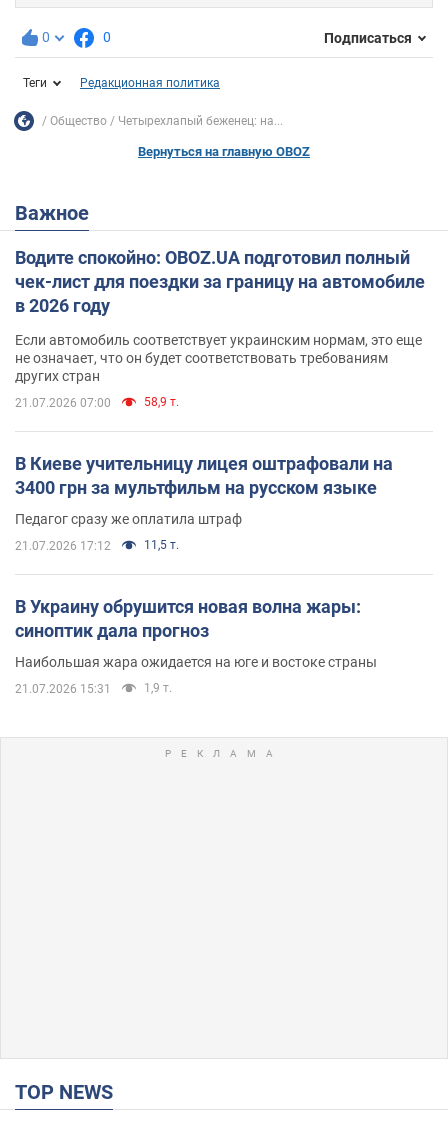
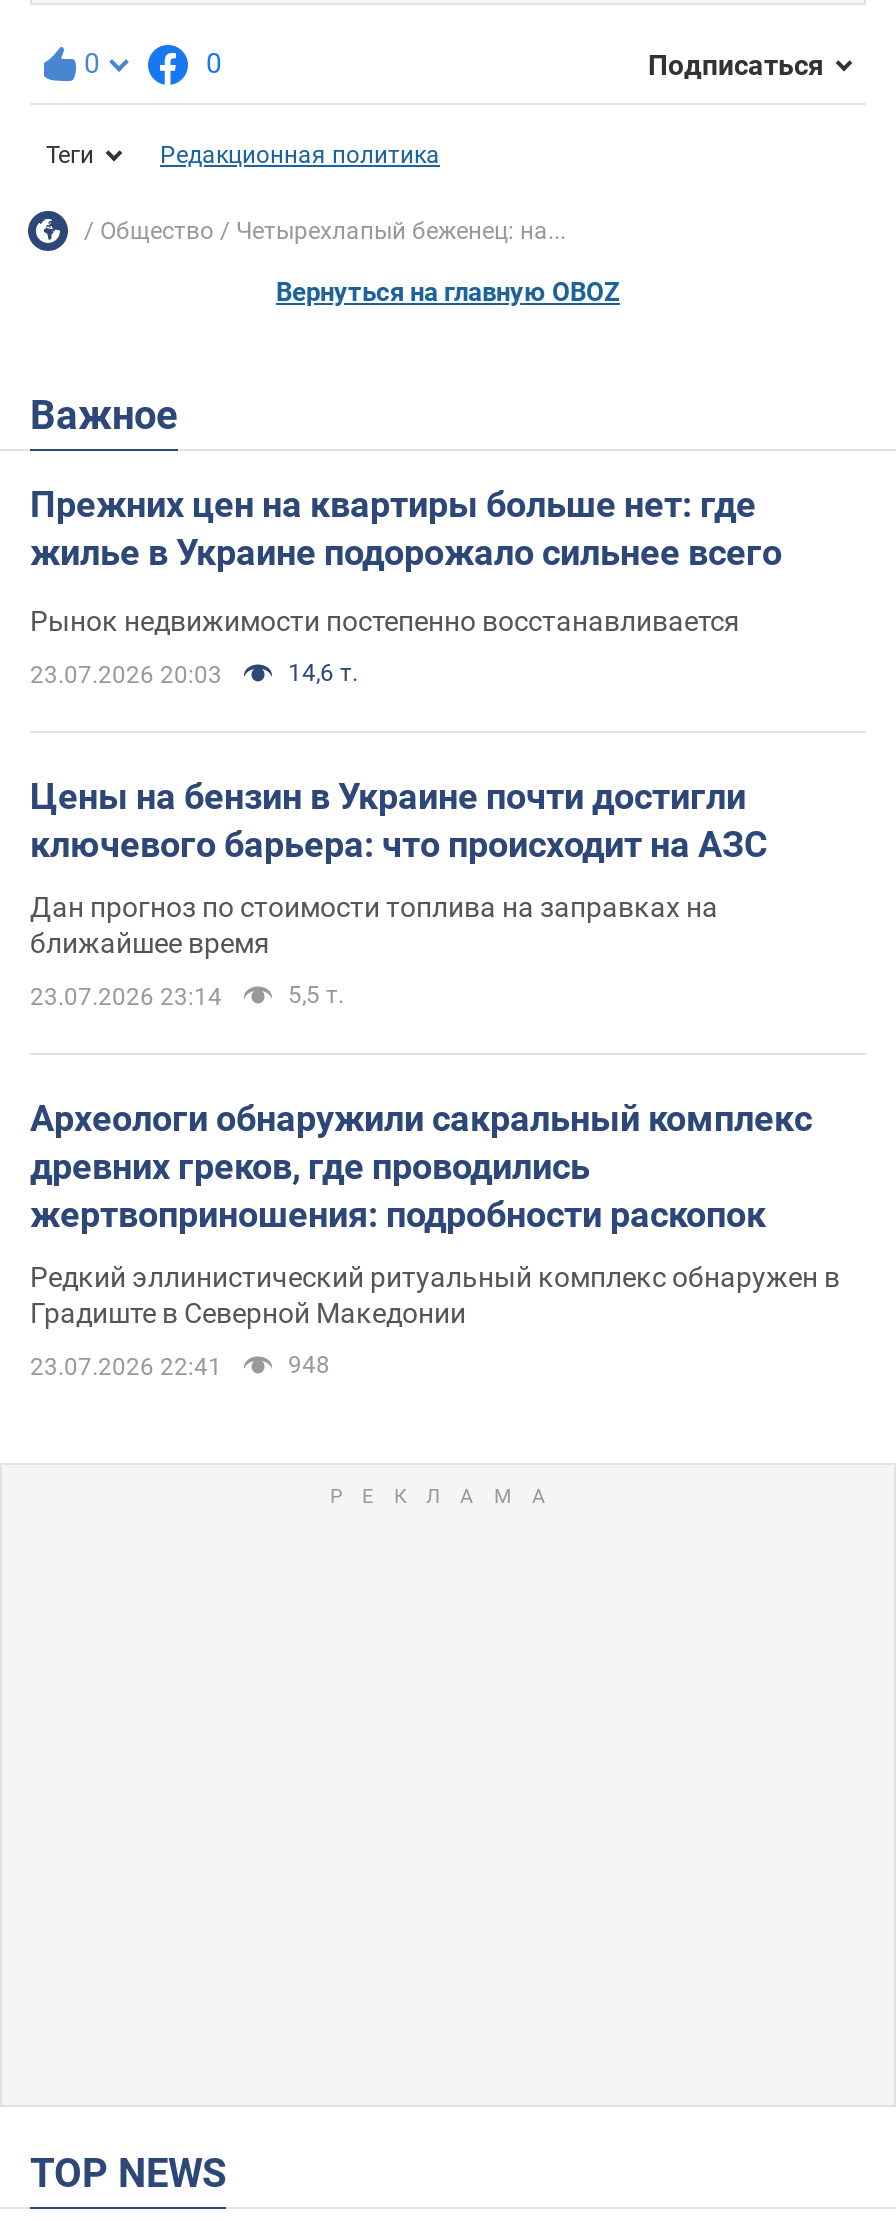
[15,247,425,316] Водите спокойно: OBOZ.UA подготовил полный | чек-лист для поездки за границу на автомобиле | в 2026 году -> [30,484,782,574] Прежних цен на квартиры больше нет: где | жилье в Украине подорожало сильнее всего
[15,332,422,384] Если автомобиль соответствует украинским нормам, это еще | не означает, что он будет соответствовать требованиям | других стран -> [30,606,740,638] Рынок недвижимости постепенно восстанавливается
[15,395,179,410] 21.07.2026 07:00 | 58,9 т. -> [30,660,358,690] 23.07.2026 20:03 | 14,6 т.
[15,453,393,498] В Киеве учительницу лицея оштрафовали на | 3400 грн за мультфильм на русском языке -> [30,776,768,866] Цены на бензин в Украине почти достигли | ключевого барьера: что происходит на АЗС
[15,511,242,527] Педагог сразу же оплатила штраф -> [30,892,718,960] Дан прогноз по стоимости топлива на заправках на | ближайшее время
[15,538,179,553] 21.07.2026 17:12 | 11,5 т. -> [30,982,344,1012] 23.07.2026 23:14 | 5,5 т.
[15,596,361,641] В Украину обрушится новая волна жары: | синоптик дала прогноз -> [30,1098,812,1236] Археологи обнаружили сакральный комплекс | древних греков, где проводились | жертвоприношения: подробности раскопок
[15,654,377,670] Наибольшая жара ожидается на юге и востоке страны -> [30,1262,840,1330] Редкий эллинистический ритуальный комплекс обнаружен в | Градиште в Северной Македонии
[15,681,172,696] 21.07.2026 15:31 | 1,9 т. -> [30,1352,330,1382] 23.07.2026 22:41 | 948

